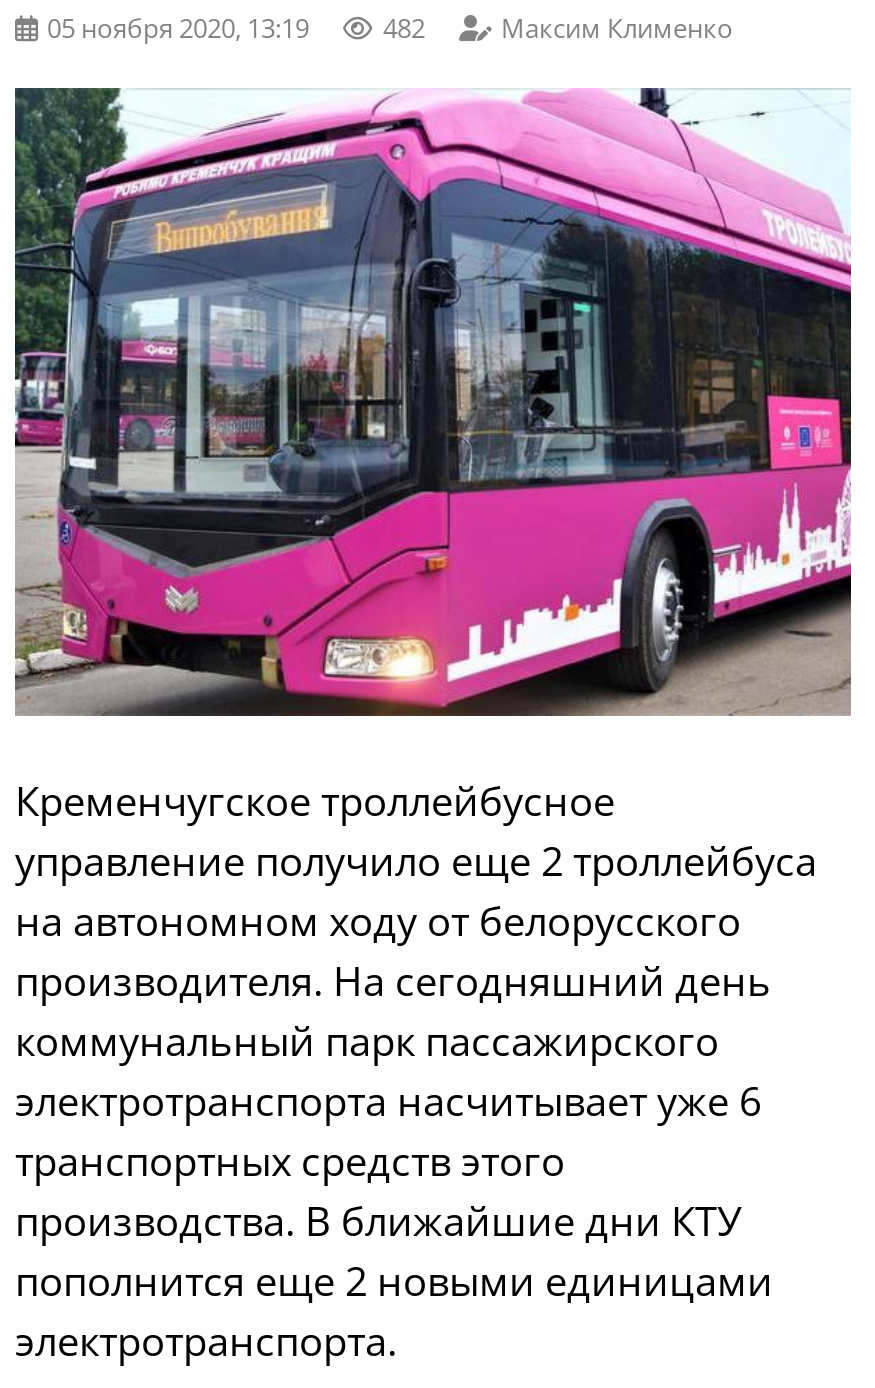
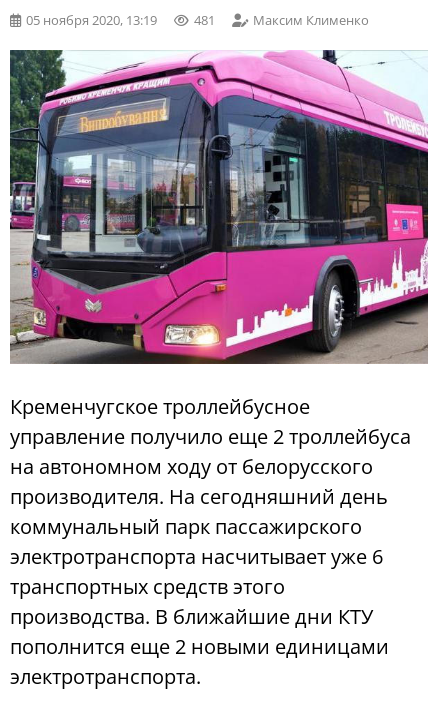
[383,10,425,46] 482 -> [194,11,215,29] 481

